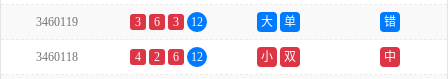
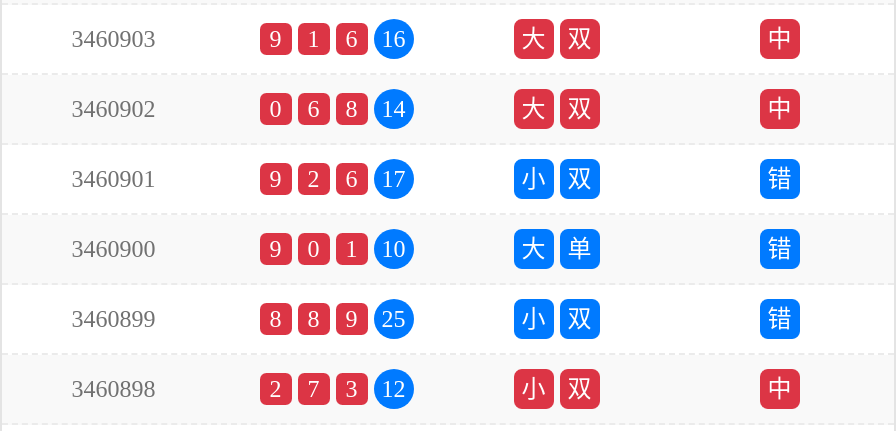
[36,15,141,29] 3460119 | 3 -> [72,25,320,53] 3460903 | 9 | 1
[173,15,203,29] 3 | 12 -> [72,25,792,263] 16 | 大 | 双 | 中 | 3460902 | 0 | 6 | 8 | 14 | 大 | 双 | 中 | 3460901 | 9 | 2 | 6 | 17 | 小 | 双 | 错 | 3460900 | 9 | 0 | 1 | 10
[36,50,141,64] 3460118 | 4 -> [72,305,792,403] 3460899 | 8 | 8 | 9 | 25 | 小 | 双 | 错 | 3460898
[173,50,179,64] 6 -> [308,375,358,403] 7 | 3

